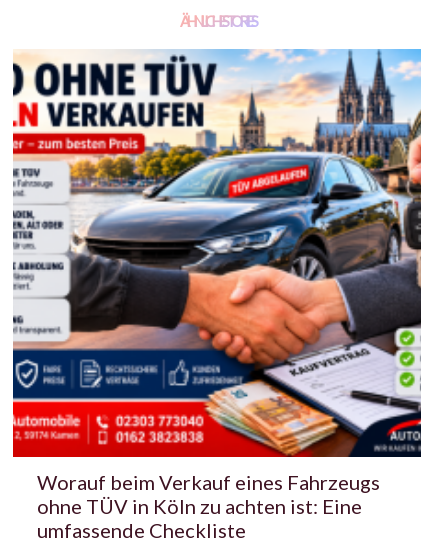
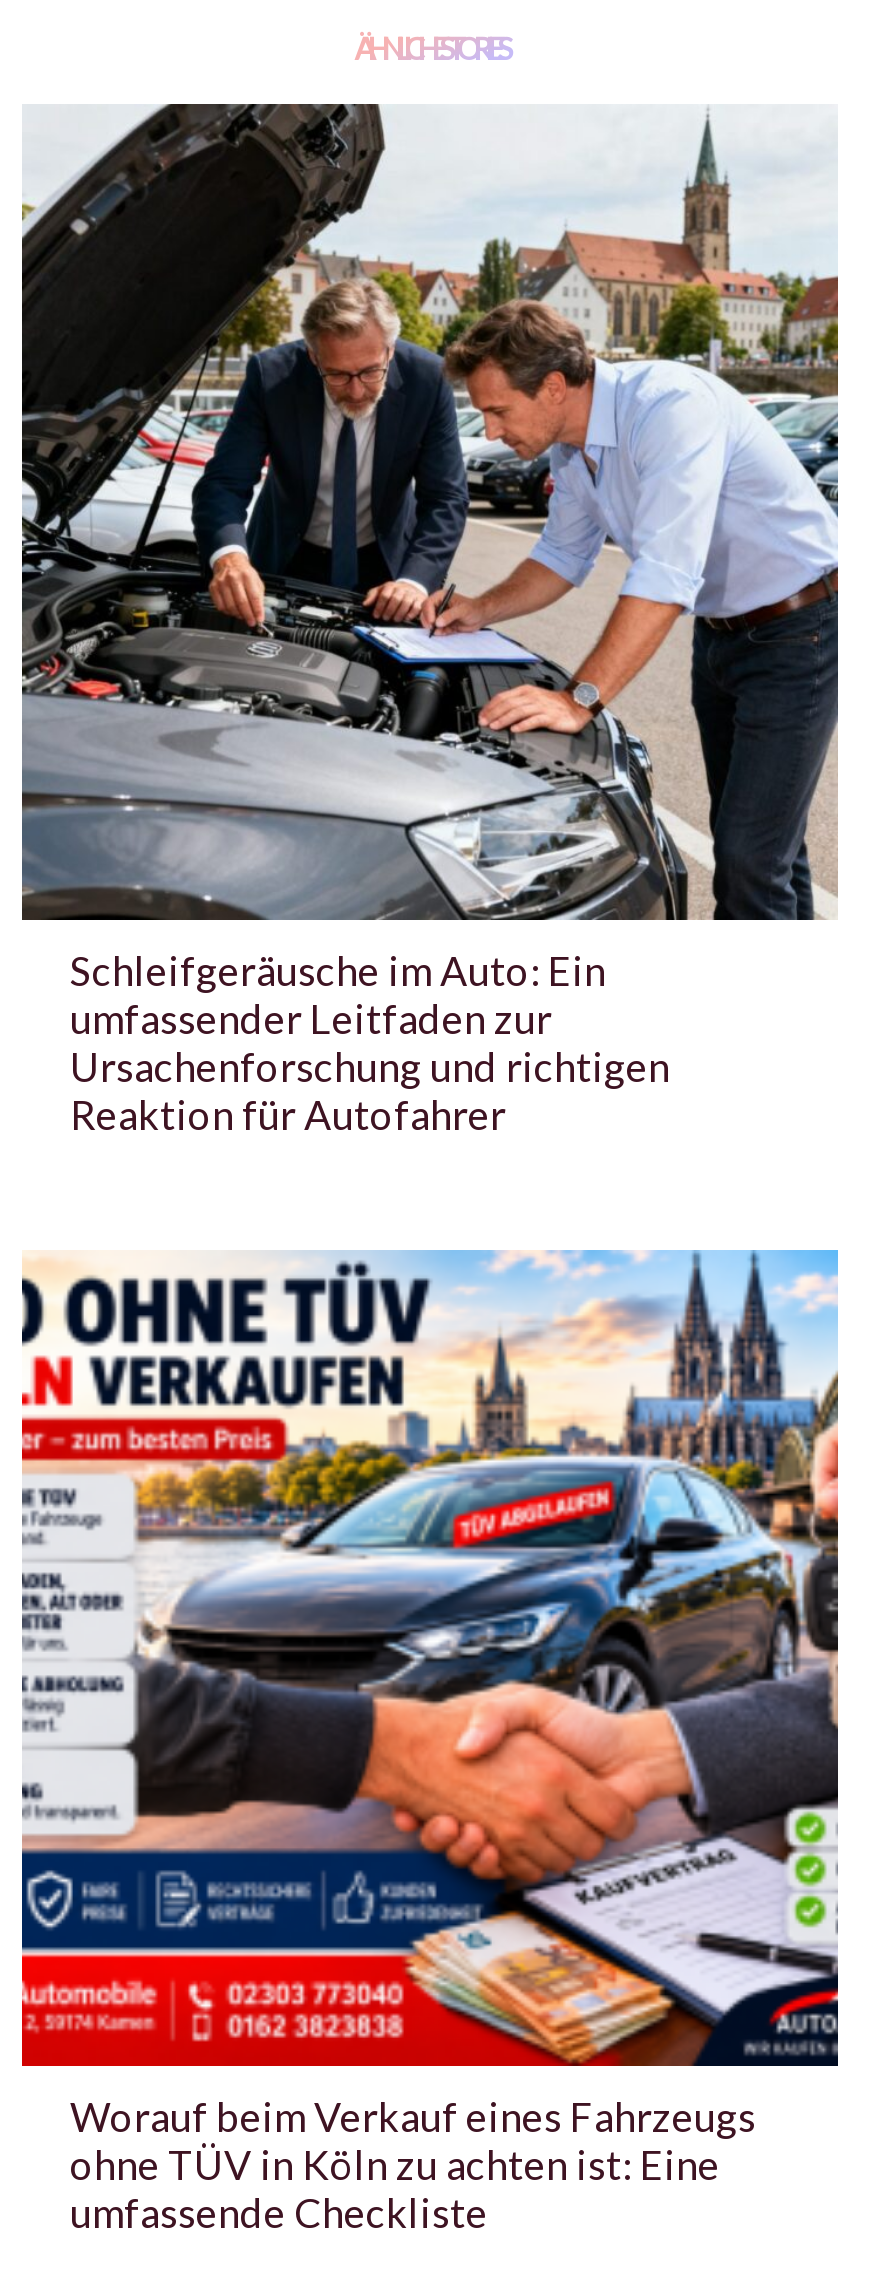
none -> [20,102,840,1138] [image] | Schleifgeräusche im Auto: Ein | umfassender Leitfaden zur | Ursachenforschung und richtigen | Reaktion für Autofahrer

